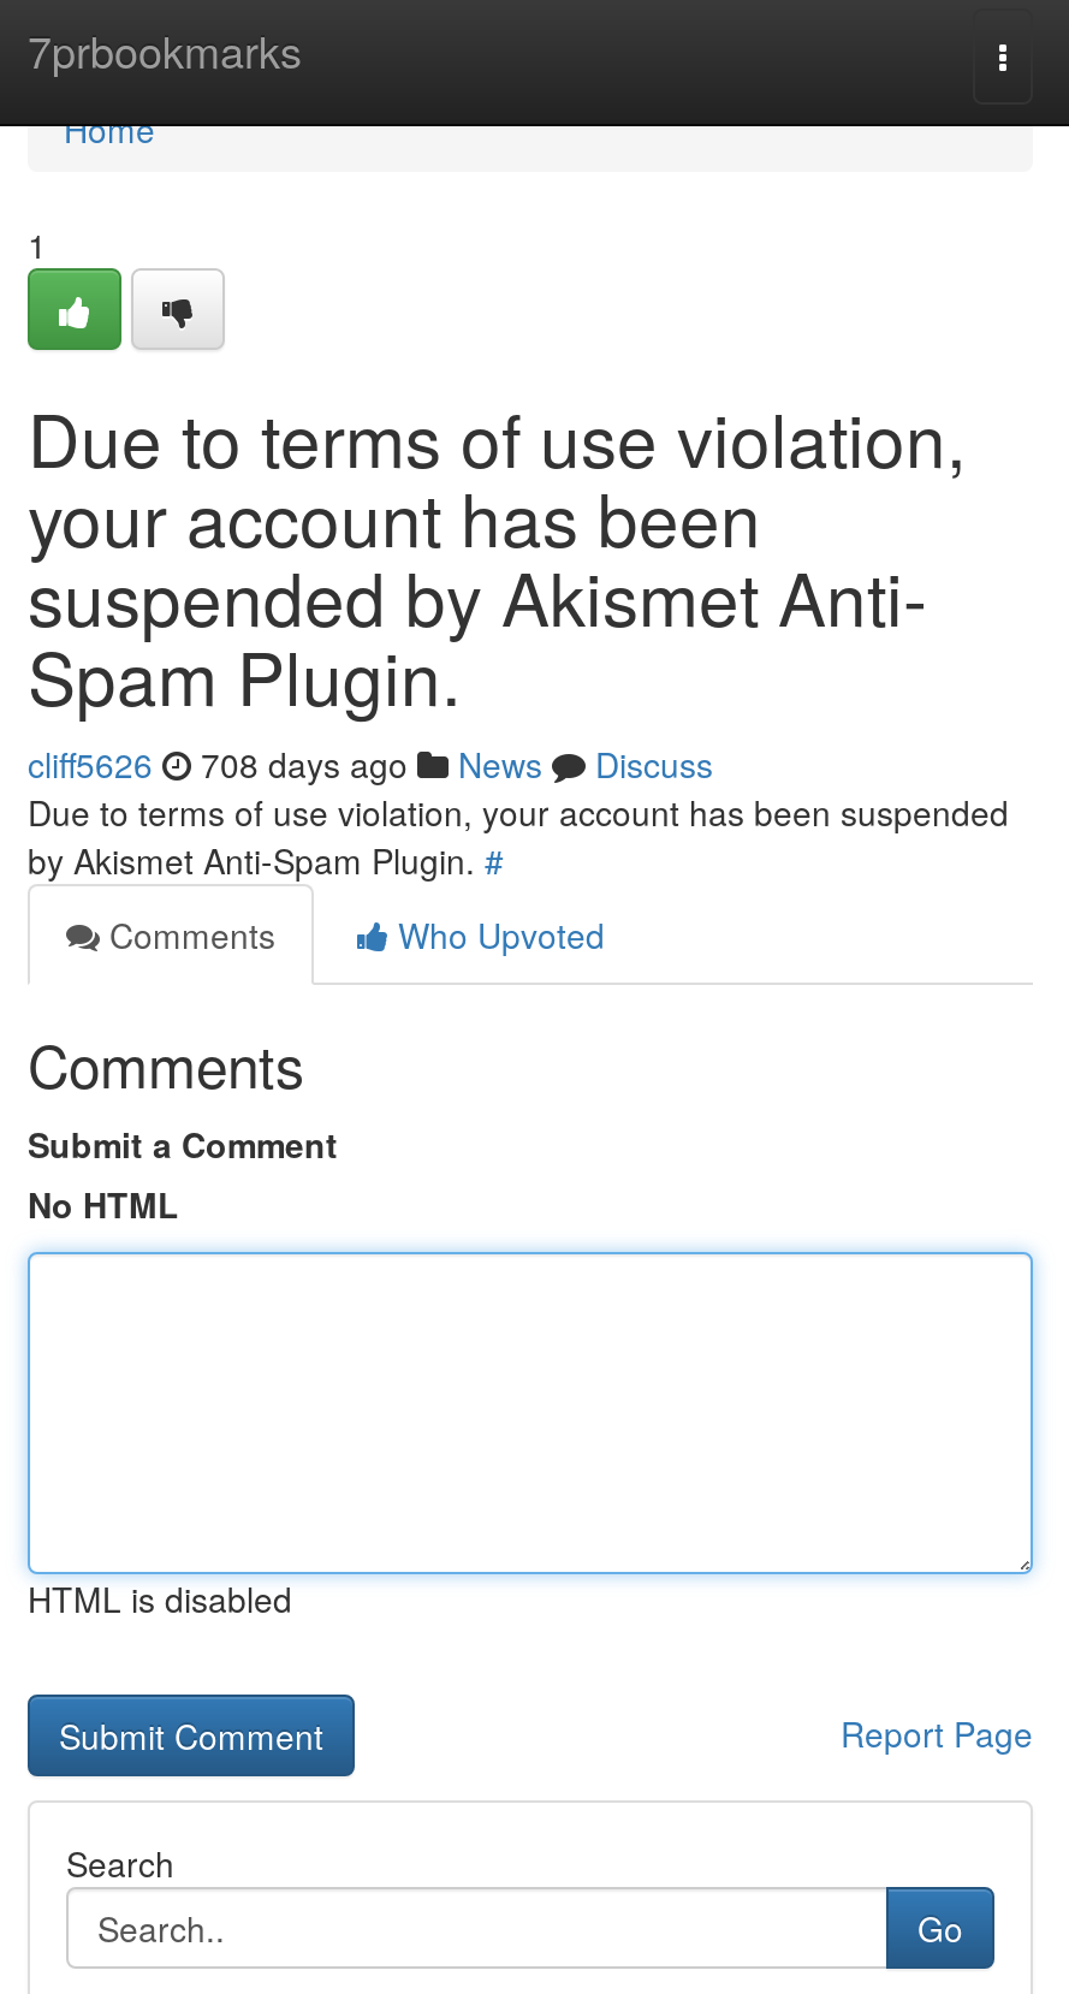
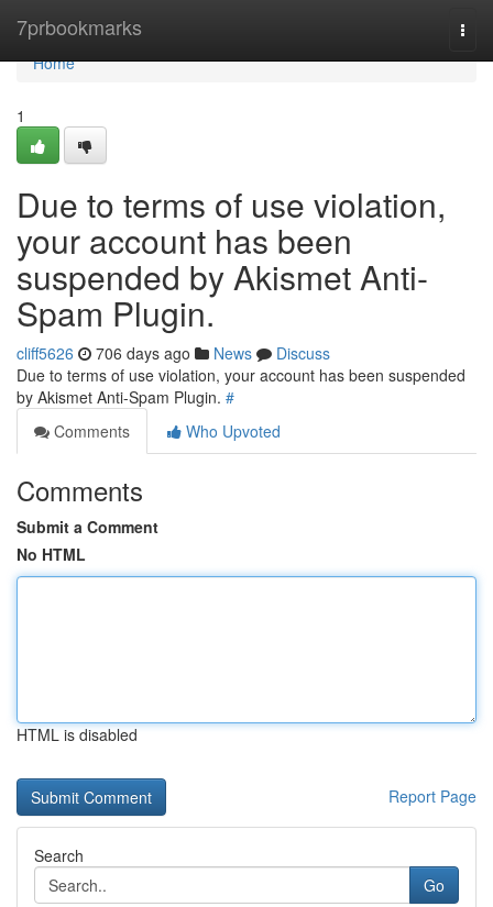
[28,740,713,788] cliff5626 708 days ago News Discuss -> [17,342,330,364] cliff5626 706 days ago News Discuss

